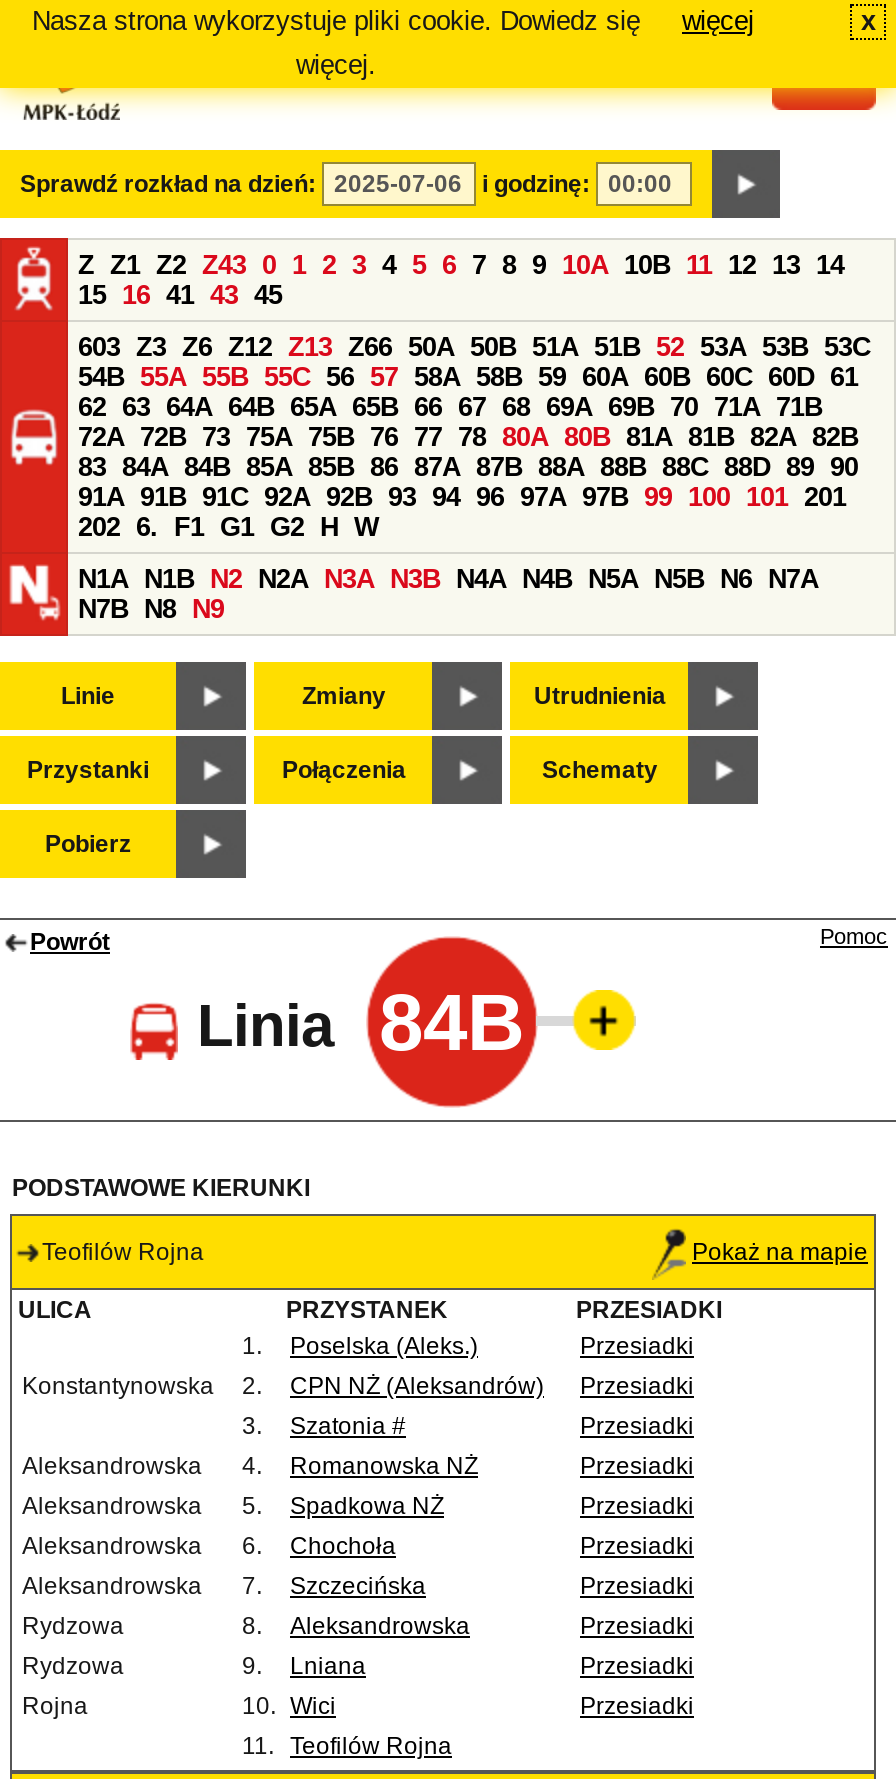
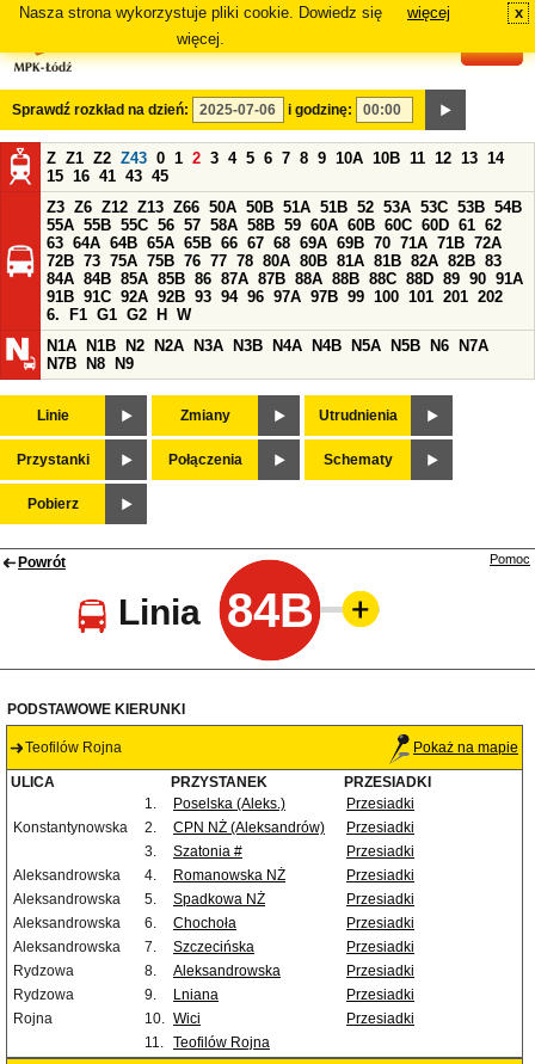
[78,332,870,542] 603 Z3 Z6 Z12 Z13 Z66 50A 50B 51A 51B 52 53A 53B 53C | 54B 55A 55B 55C 56 57 58A 58B 59 60A 60B 60C 60D 61 | 62 63 64A 64B 65A 65B 66 67 68 69A 69B 70 71A 71B | 72A 72B 73 75A 75B 76 77 78 80A 80B 81A 81B 82A 82B | 83 84A 84B 85A 85B 86 87A 87B 88A 88B 88C 88D 89 90 | 91A 91B 91C 92A 92B 93 94 96 97A 97B 99 100 101 201 | 202 6. F1 G1 G2 H W -> [47,198,523,324] Z3 Z6 Z12 Z13 Z66 50A 50B 51A 51B 52 53A 53C 53B 54B | 55A 55B 55C 56 57 58A 58B 59 60A 60B 60C 60D 61 62 | 63 64A 64B 65A 65B 66 67 68 69A 69B 70 71A 71B 72A | 72B 73 75A 75B 76 77 78 80A 80B 81A 81B 82A 82B 83 | 84A 84B 85A 85B 86 87A 87B 88A 88B 88C 88D 89 90 91A | 91B 91C 92A 92B 93 94 96 97A 97B 99 100 101 201 202 | 6. F1 G1 G2 H W

